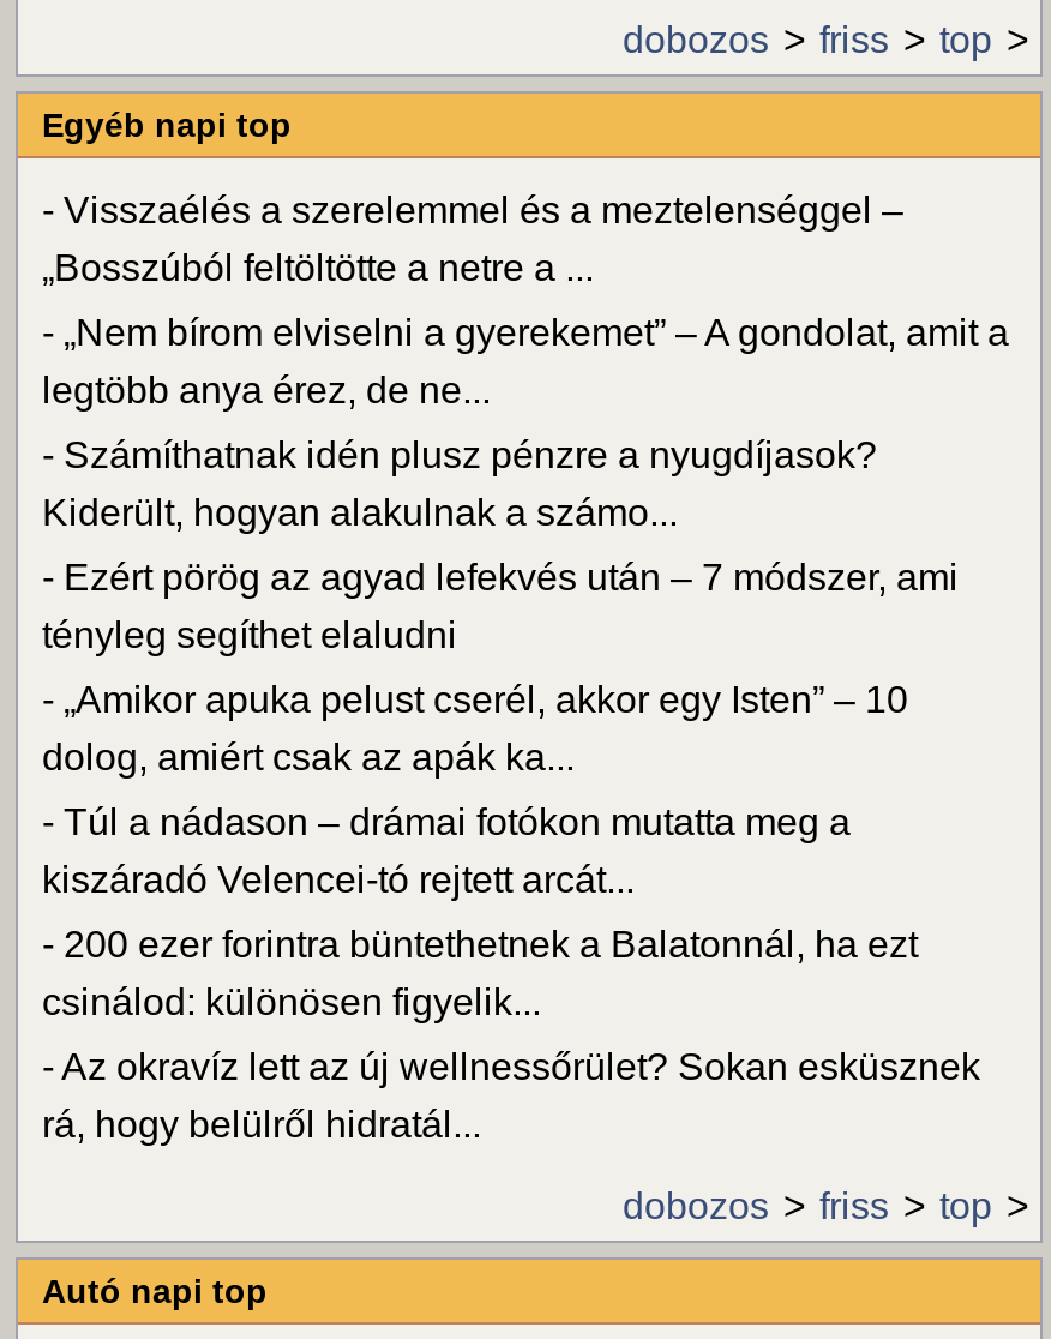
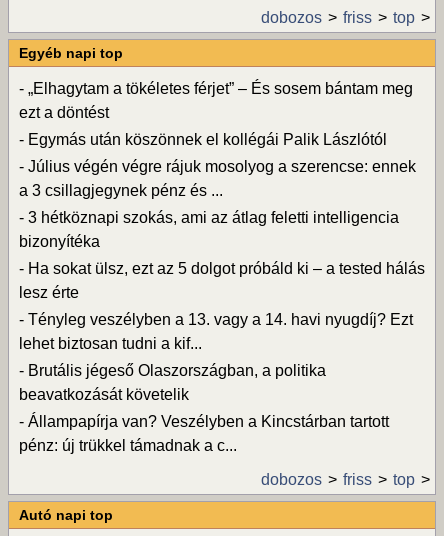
[42,190,903,288] - Visszaélés a szerelemmel és a meztelenséggel – | „Bosszúból feltöltötte a netre a ... -> [19,80,413,121] - „Elhagytam a tökéletes férjet” – És sosem bántam meg | ezt a döntést
[42,312,1009,410] - „Nem bírom elviselni a gyerekemet” – A gondolat, amit a | legtöbb anya érez, de ne... -> [19,131,387,148] - Egymás után köszönnek el kollégái Palik Lászlótól
[42,434,877,533] - Számíthatnak idén plusz pénzre a nyugdíjasok? | Kiderült, hogyan alakulnak a számo... -> [19,158,416,199] - Július végén végre rájuk mosolyog a szerencse: ennek | a 3 csillagjegynek pénz és ...
[42,557,959,655] - Ezért pörög az agyad lefekvés után – 7 módszer, ami | tényleg segíthet elaludni -> [19,209,399,250] - 3 hétköznapi szokás, ami az átlag feletti intelligencia | bizonyítéka
[42,679,908,777] - „Amikor apuka pelust cserél, akkor egy Isten” – 10 | dolog, amiért csak az apák ka... -> [19,260,425,301] - Ha sokat ülsz, ezt az 5 dolgot próbáld ki – a tested hálás | lesz érte
[42,801,851,900] - Túl a nádason – drámai fotókon mutatta meg a | kiszáradó Velencei-tó rejtett arcát... -> [19,311,413,352] - Tényleg veszélyben a 13. vagy a 14. havi nyugdíj? Ezt | lehet biztosan tudni a kif...
[42,924,918,1022] - 200 ezer forintra büntethetnek a Balatonnál, ha ezt | csinálod: különösen figyelik... -> [19,362,326,403] - Brutális jégeső Olaszországban, a politika | beavatkozását követelik
[42,1046,980,1145] - Az okravíz lett az új wellnessőrület? Sokan esküsznek | rá, hogy belülről hidratál... -> [19,413,389,454] - Állampapírja van? Veszélyben a Kincstárban tartott | pénz: új trükkel támadnak a c...

